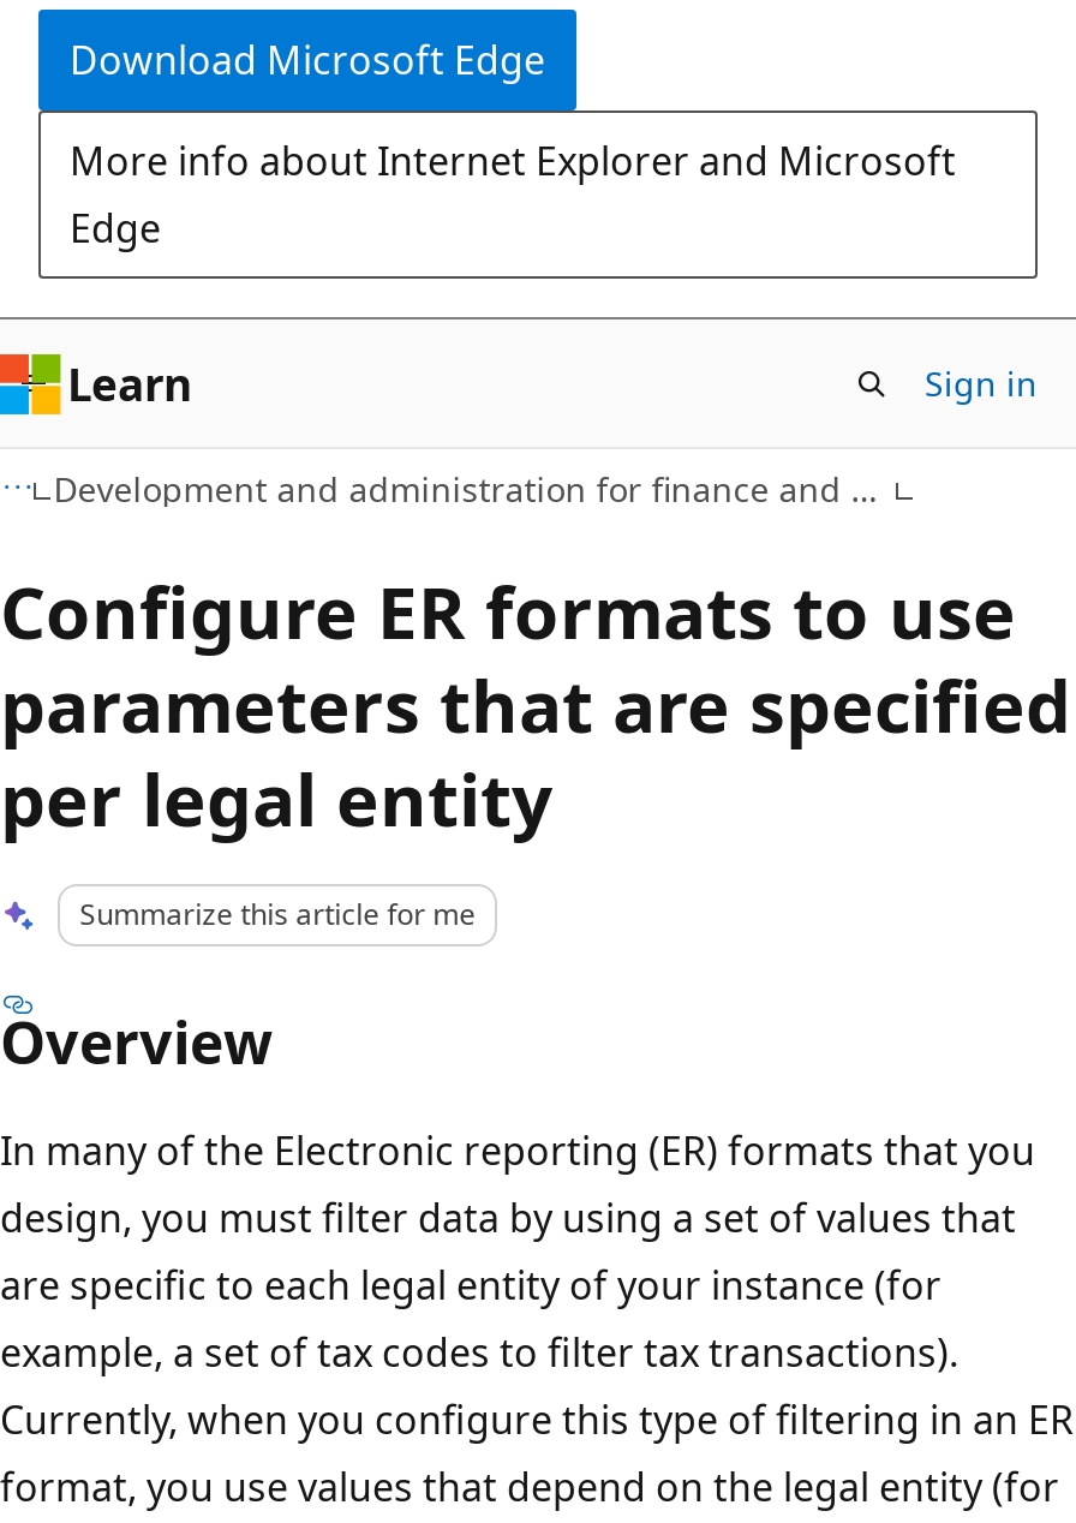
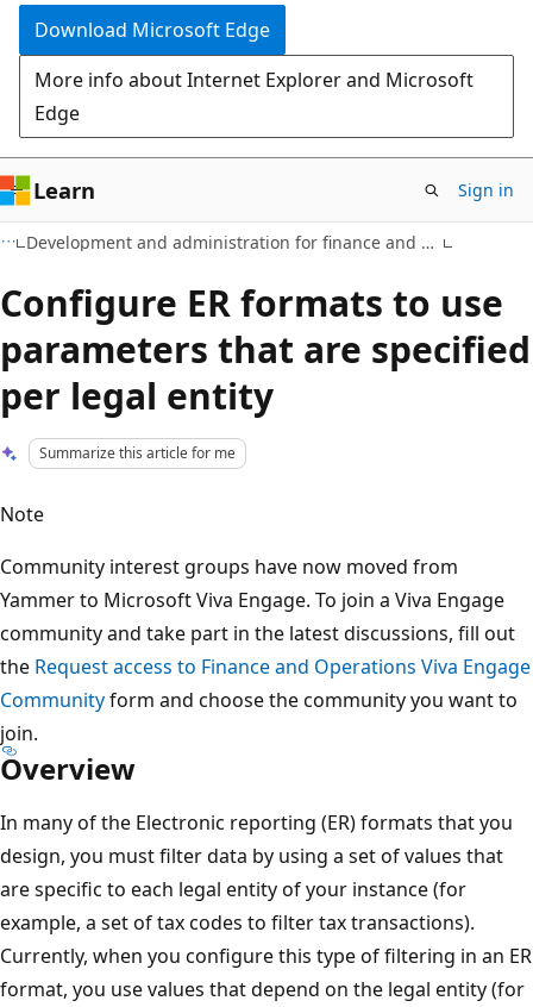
none -> [0,501,531,746] Note | Community interest groups have now moved from | Yammer to Microsoft Viva Engage. To join a Viva Engage | community and take part in the latest discussions, fill out | the Request access to Finance and Operations Viva Engage | Community form and choose the community you want to | join.

